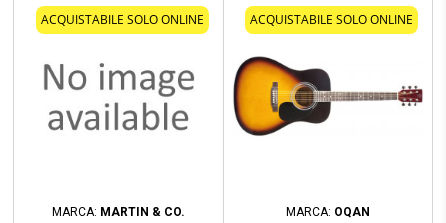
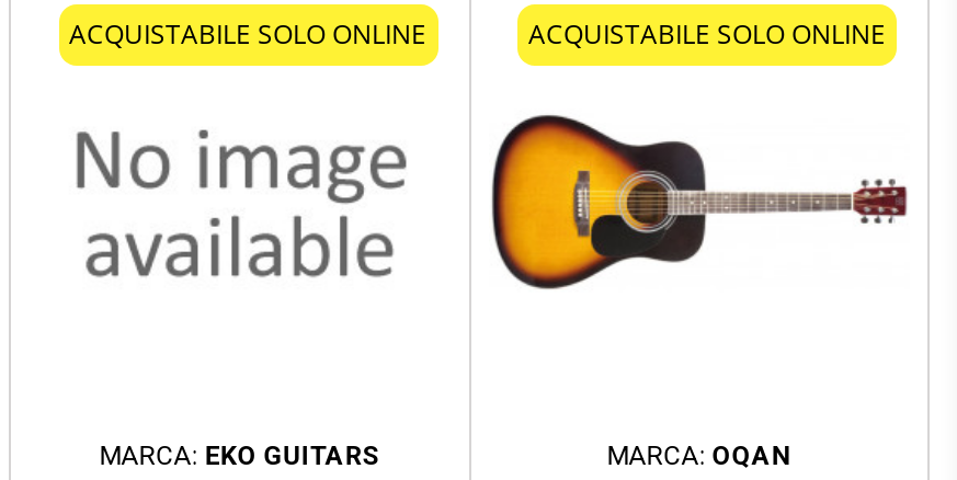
[52,205,185,219] MARCA: MARTIN & CO. -> [99,440,380,470] MARCA: EKO GUITARS

